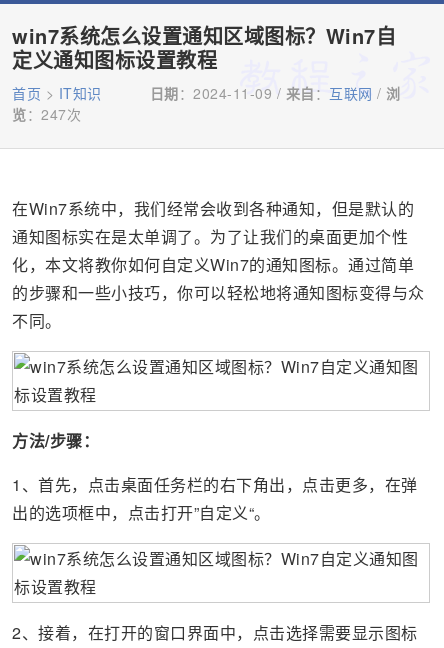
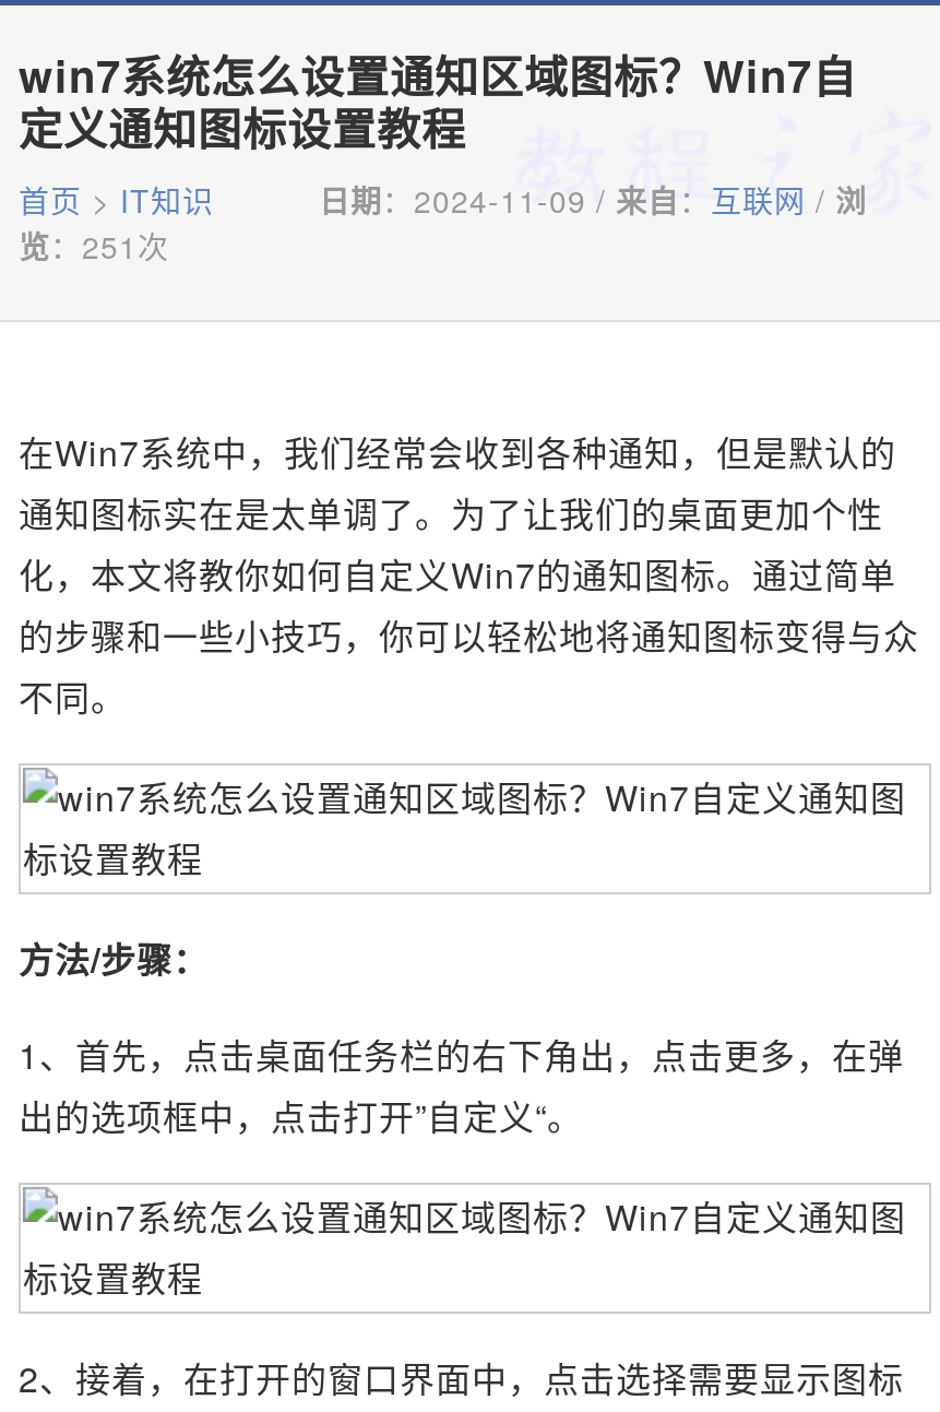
[12,104,81,124] 览：247次 -> [19,224,169,268] 览：251次

